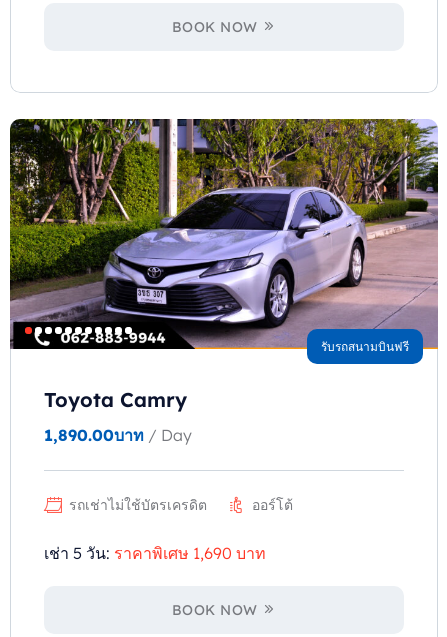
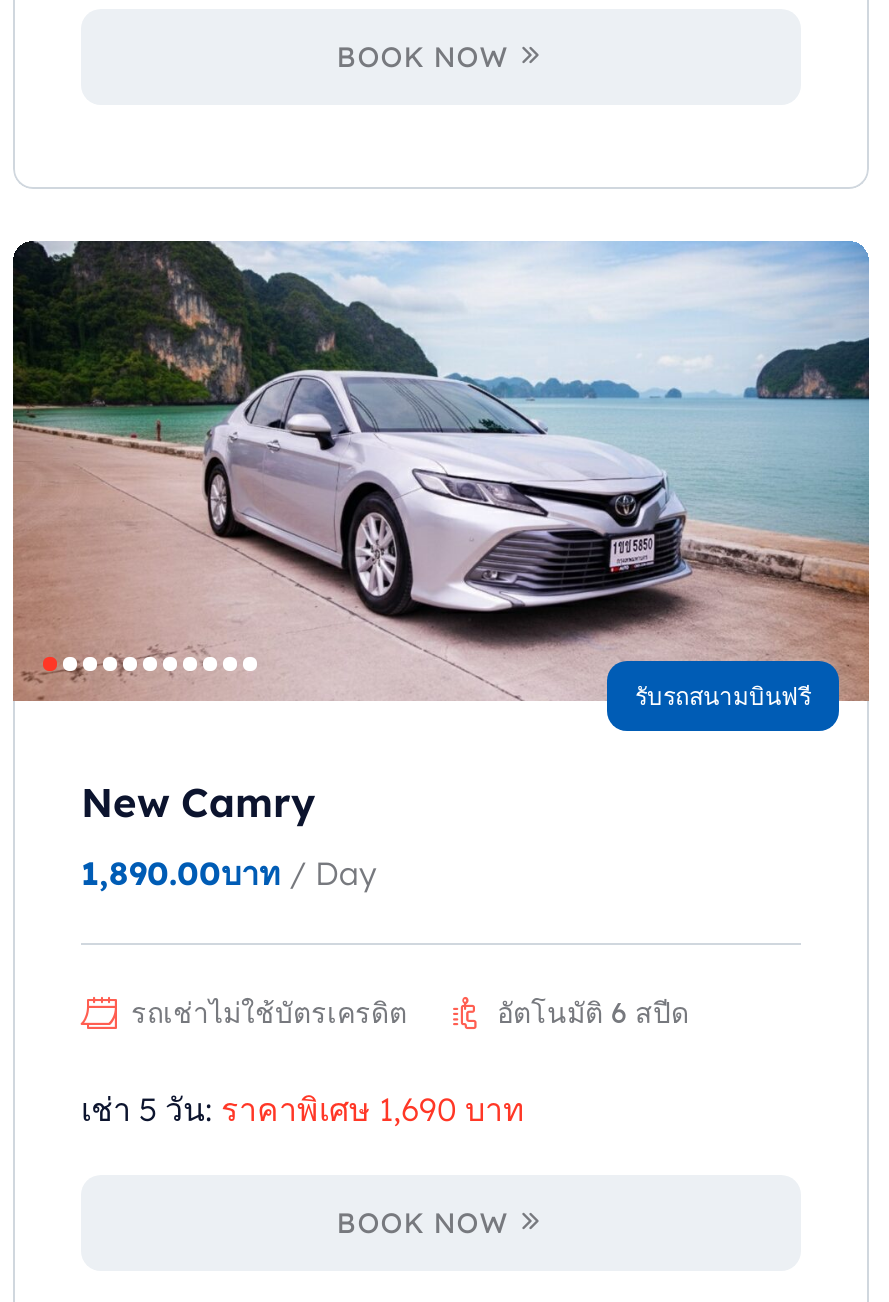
[9,118,438,412] [image] | Toyota Camry -> [11,239,871,827] [image] | New Camry
[252,496,293,514] ออร์โต้ -> [497,995,689,1031] อัตโนมัติ 6 สปีด

